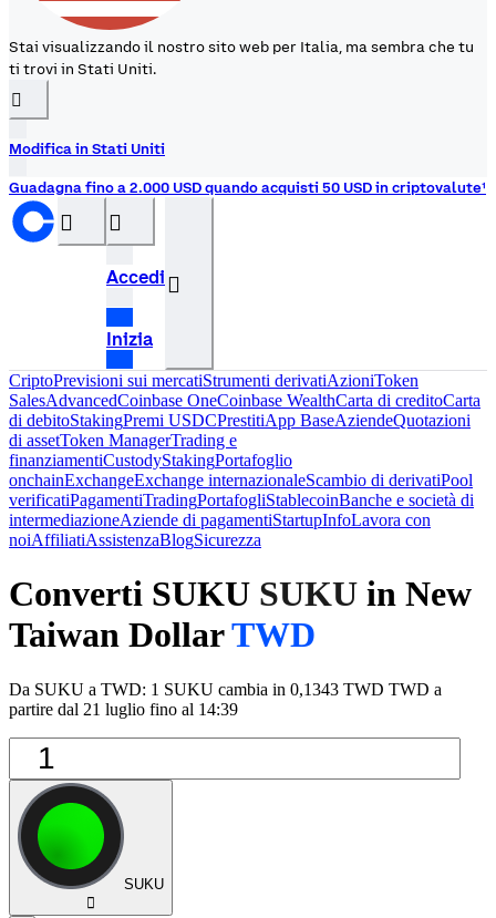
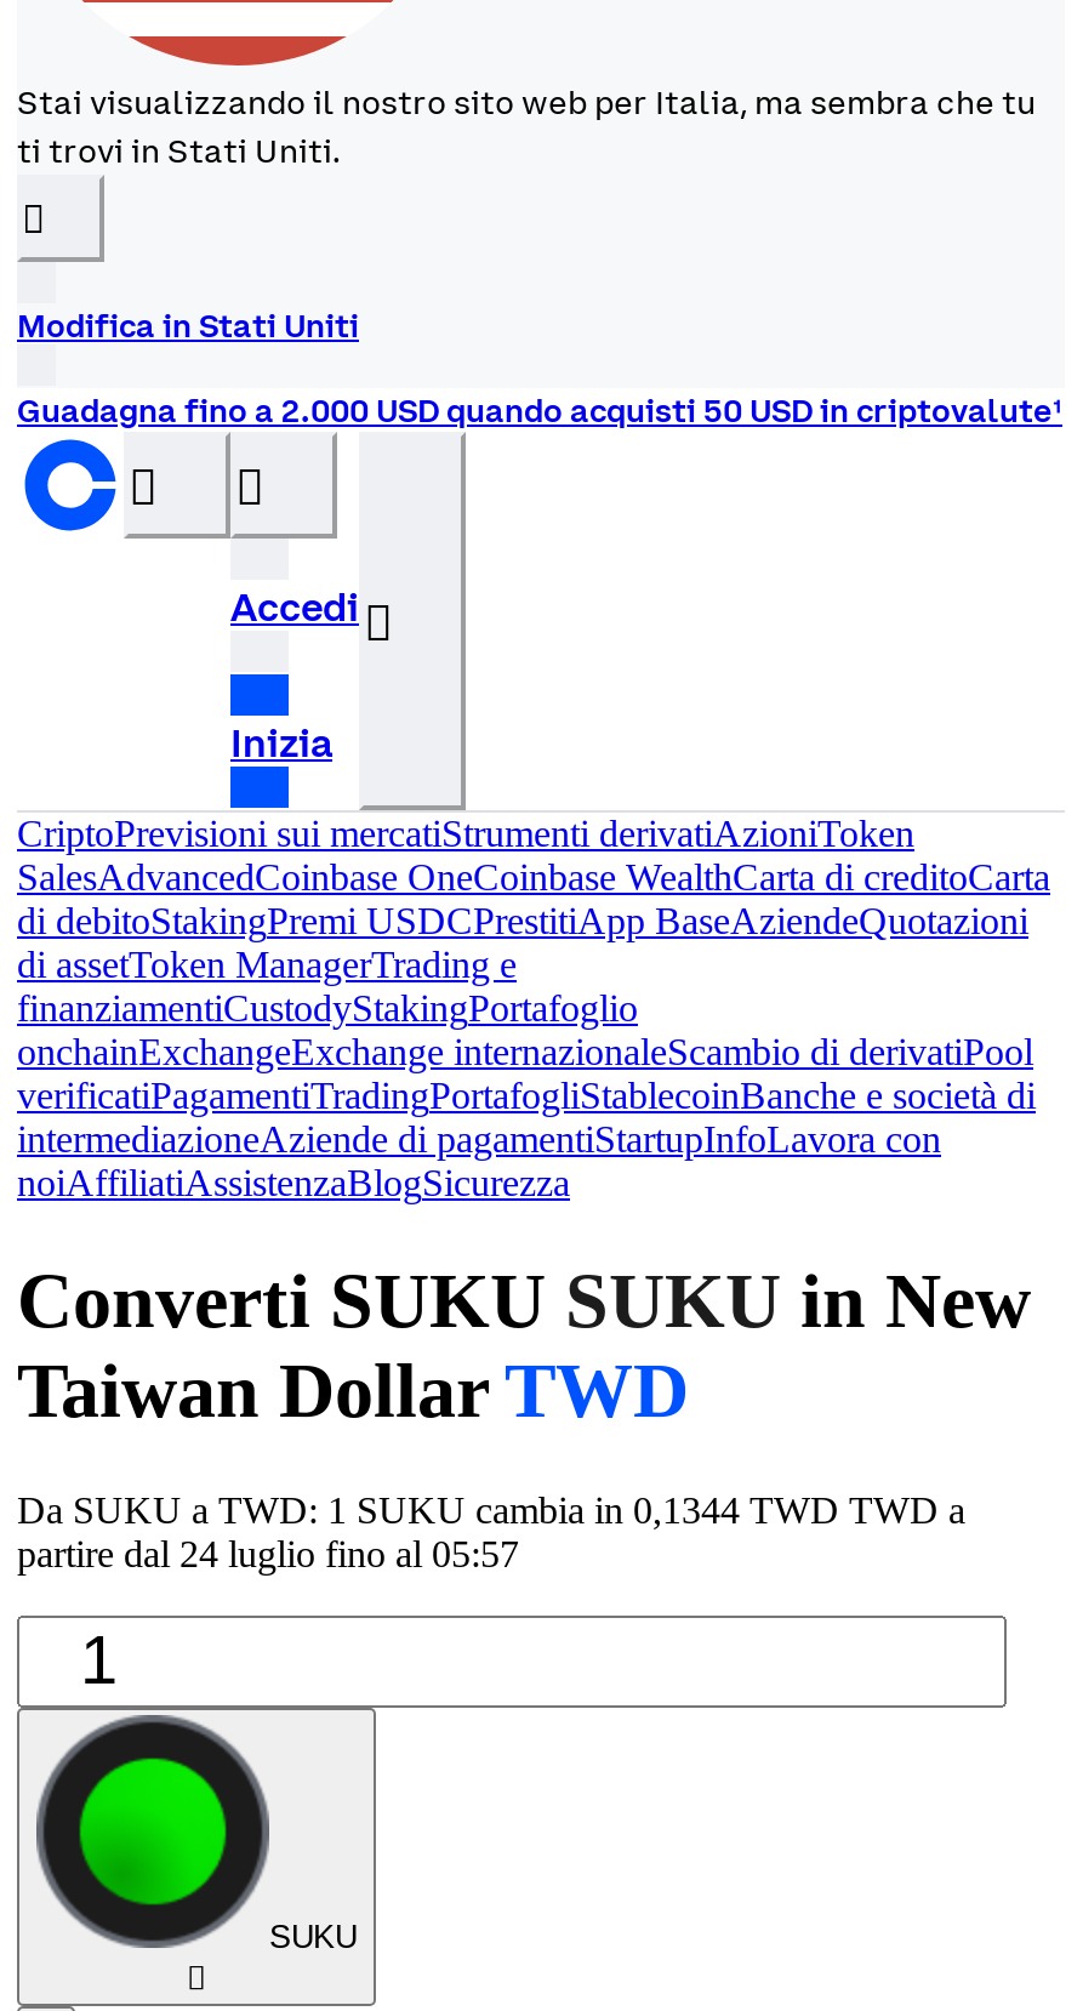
[9,680,442,699] Da SUKU a TWD: 1 SUKU cambia in 0,1343 TWD TWD a -> [17,1489,965,1530] Da SUKU a TWD: 1 SUKU cambia in 0,1344 TWD TWD a
[9,700,238,719] partire dal 21 luglio fino al 14:39 -> [17,1533,519,1574] partire dal 24 luglio fino al 05:57

